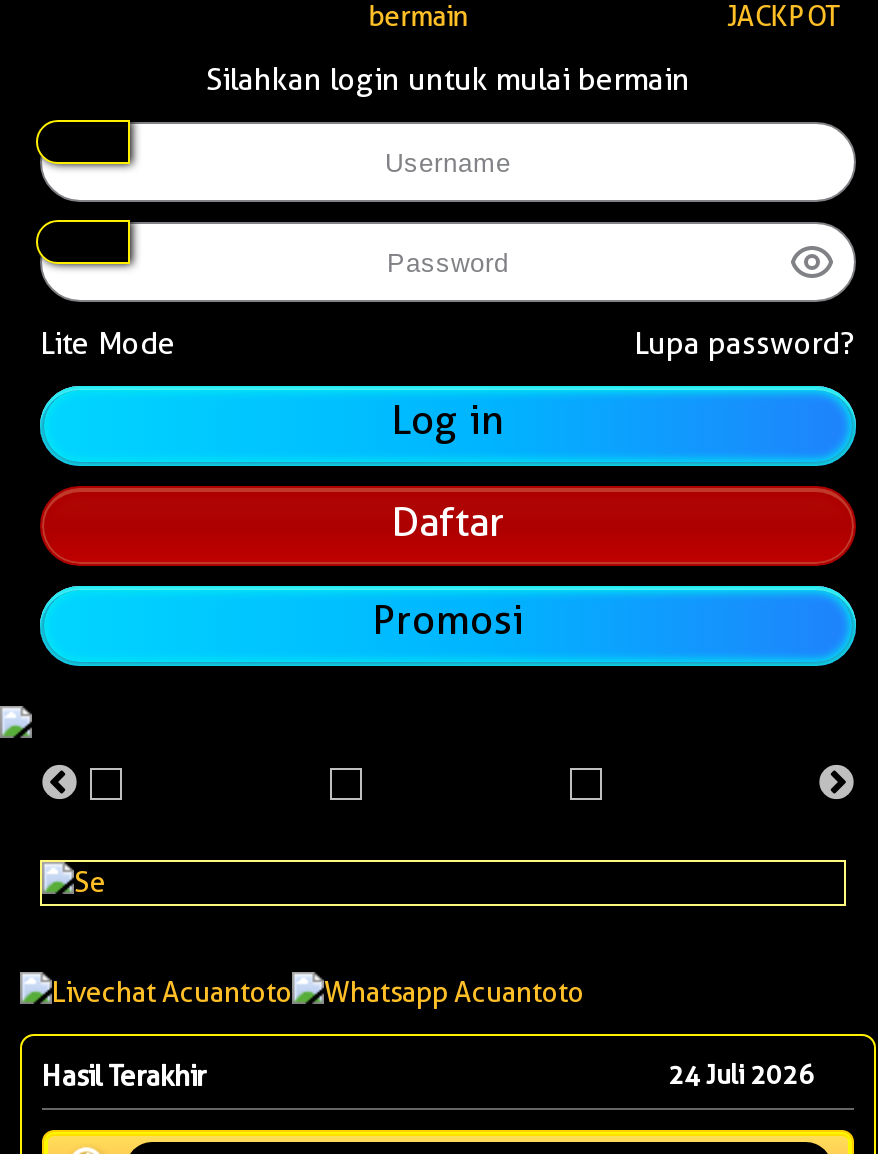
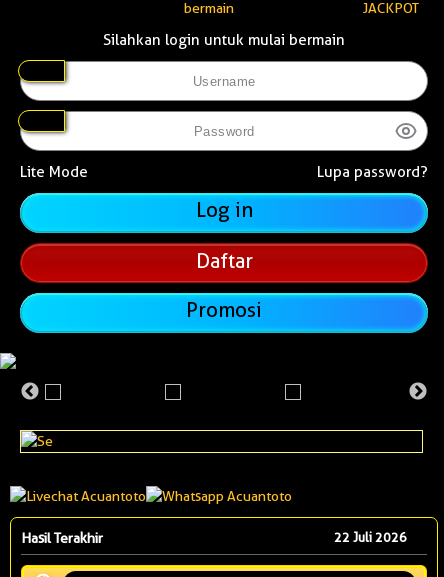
[668,1060,814,1090] 24 Juli 2026 -> [334,530,407,545] 22 Juli 2026

